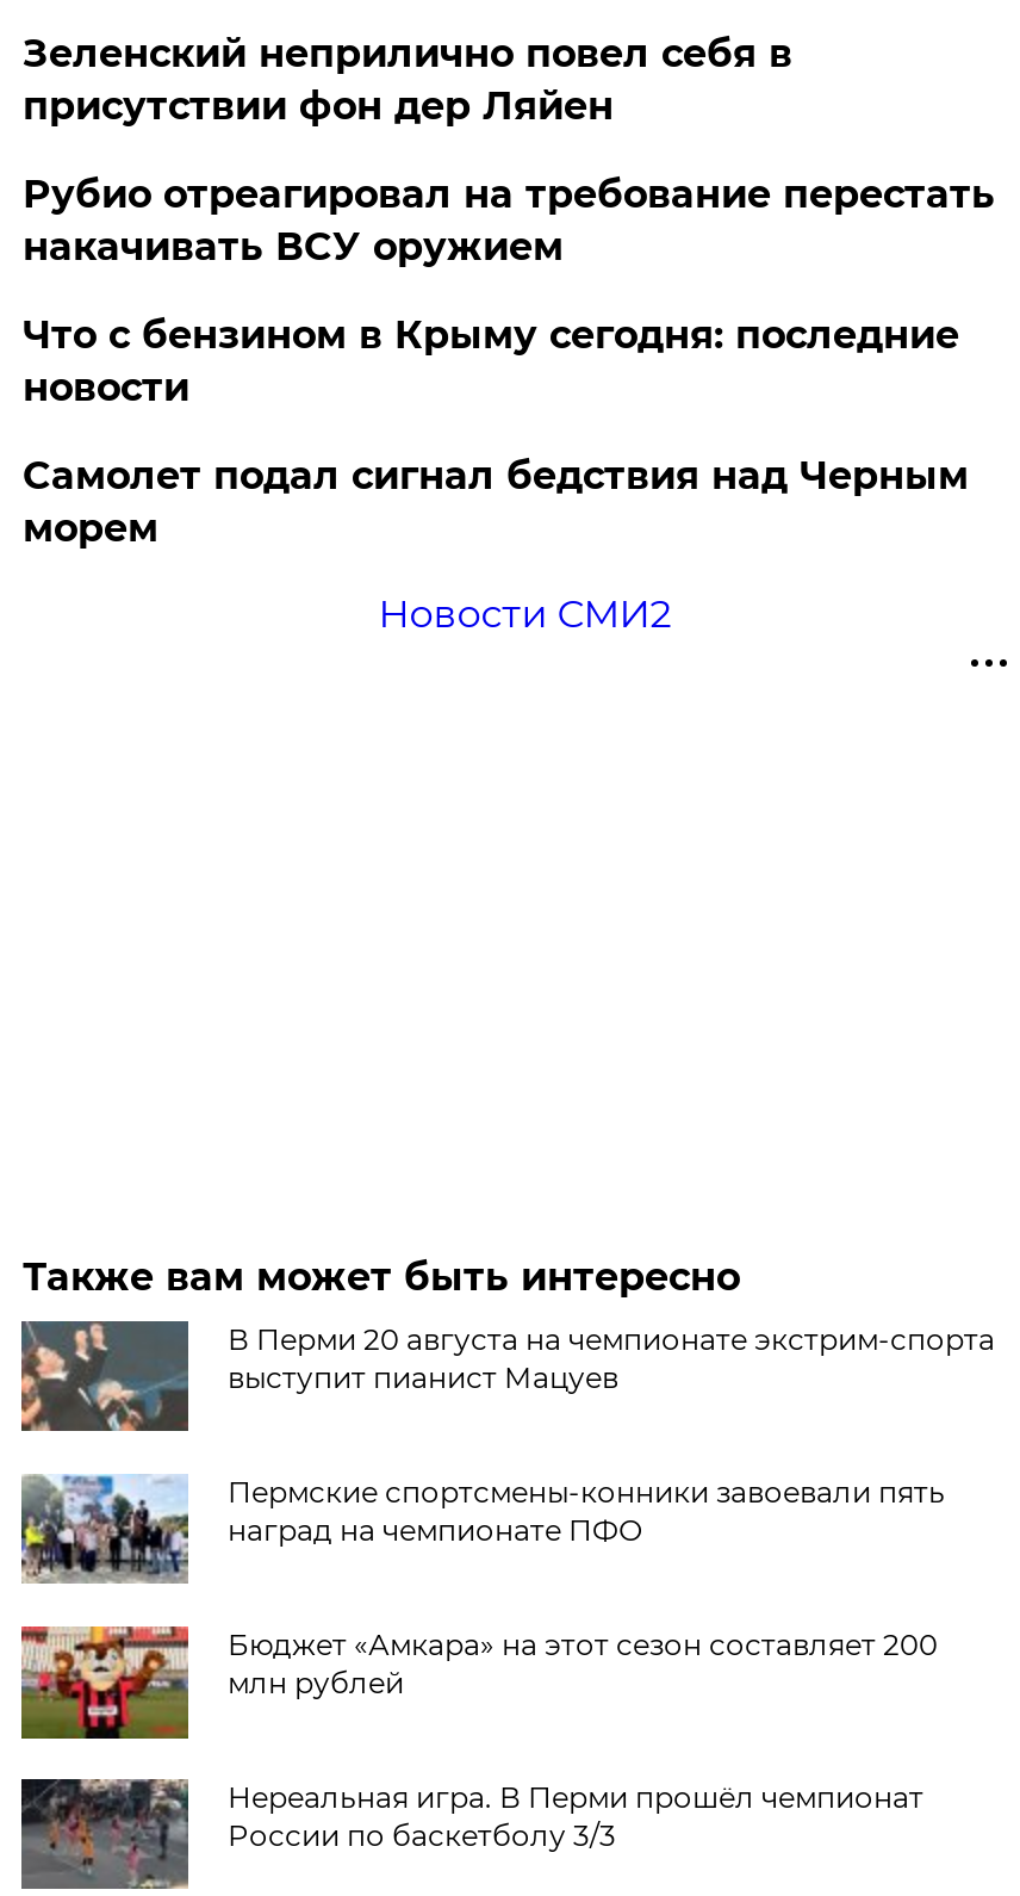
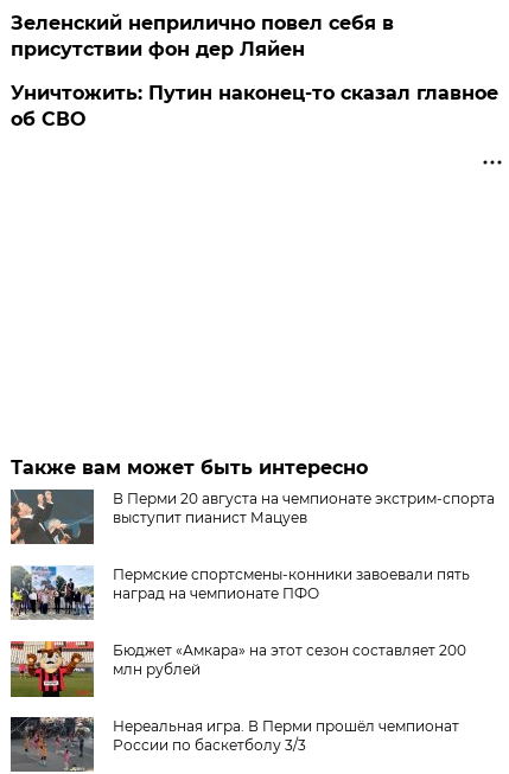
[22,172,995,637] Рубио отреагировал на требование перестать | накачивать ВСУ оружием | Что с бензином в Крыму сегодня: последние | новости | Самолет подал сигнал бедствия над Черным | морем | Новости СМИ2 -> [11,82,499,130] Уничтожить: Путин наконец-то сказал главное | об СВО

